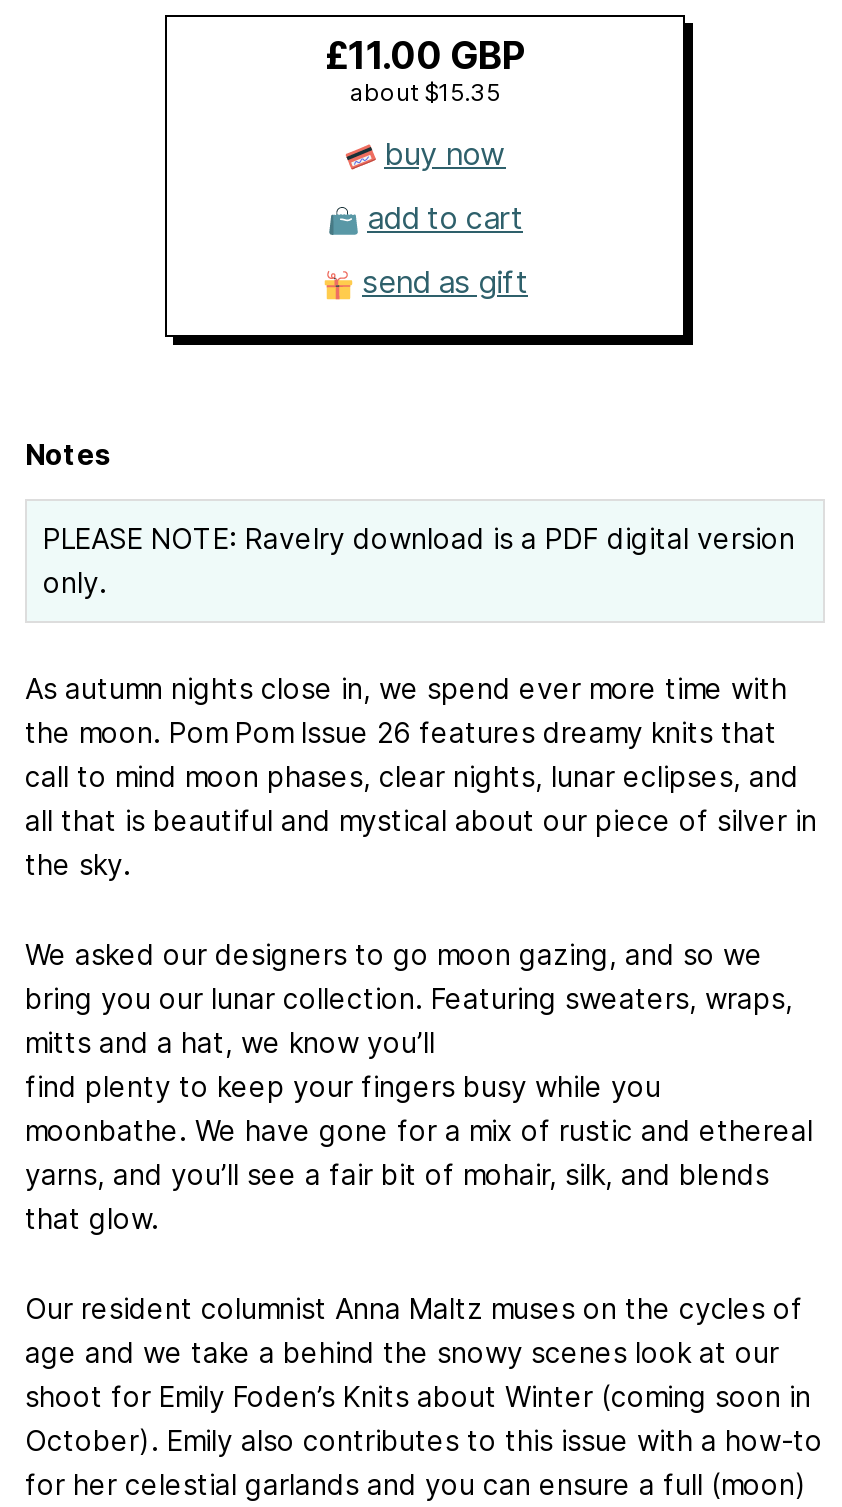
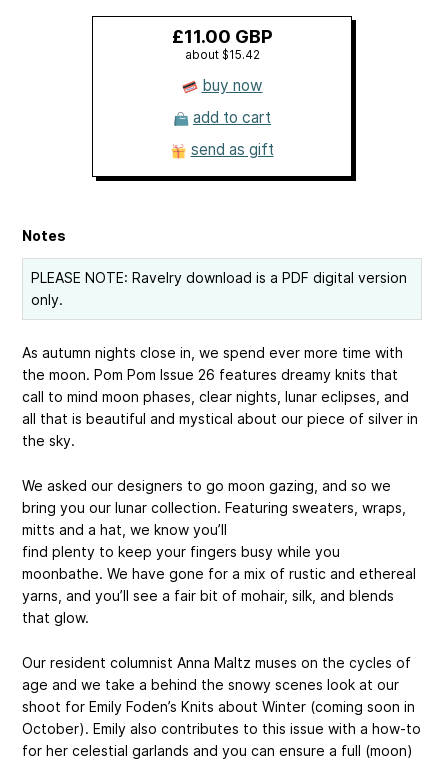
[350,78,500,108] about $15.35 -> [184,47,259,62] about $15.42

